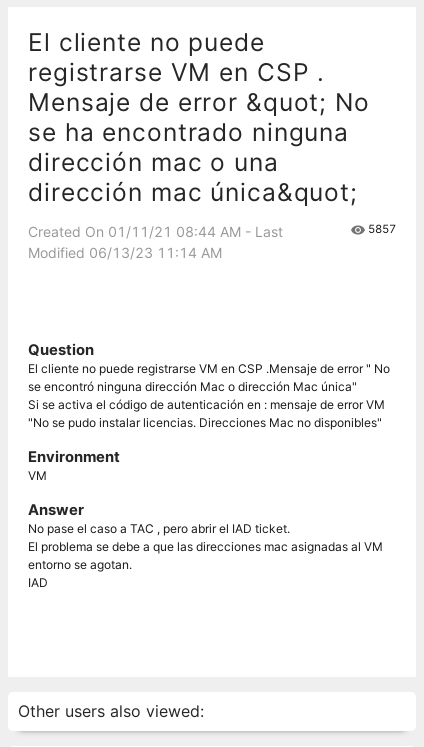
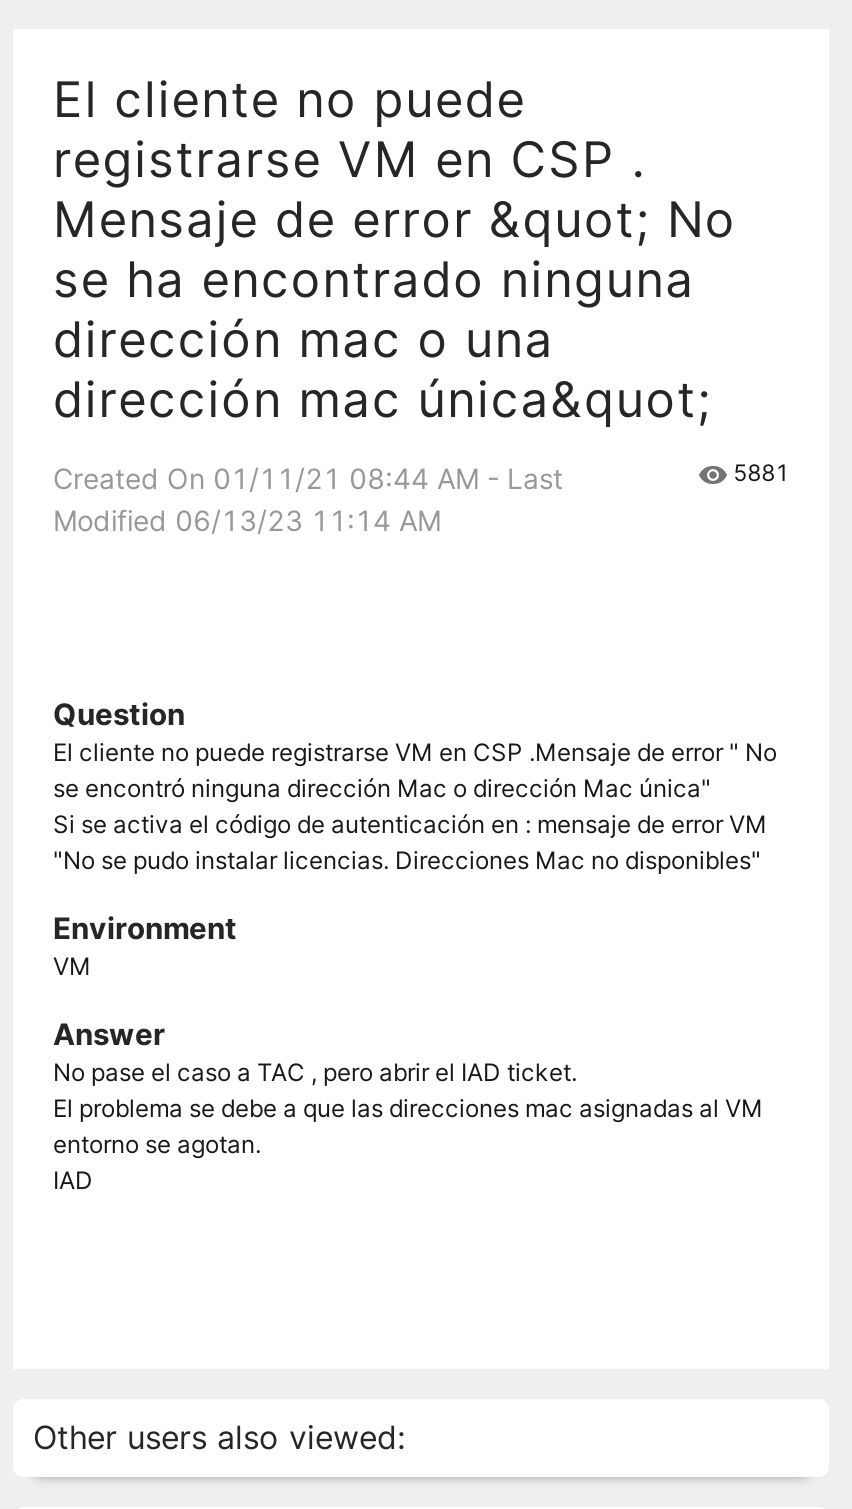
[368,222,396,236] 5857 -> [733,459,789,487] 5881

